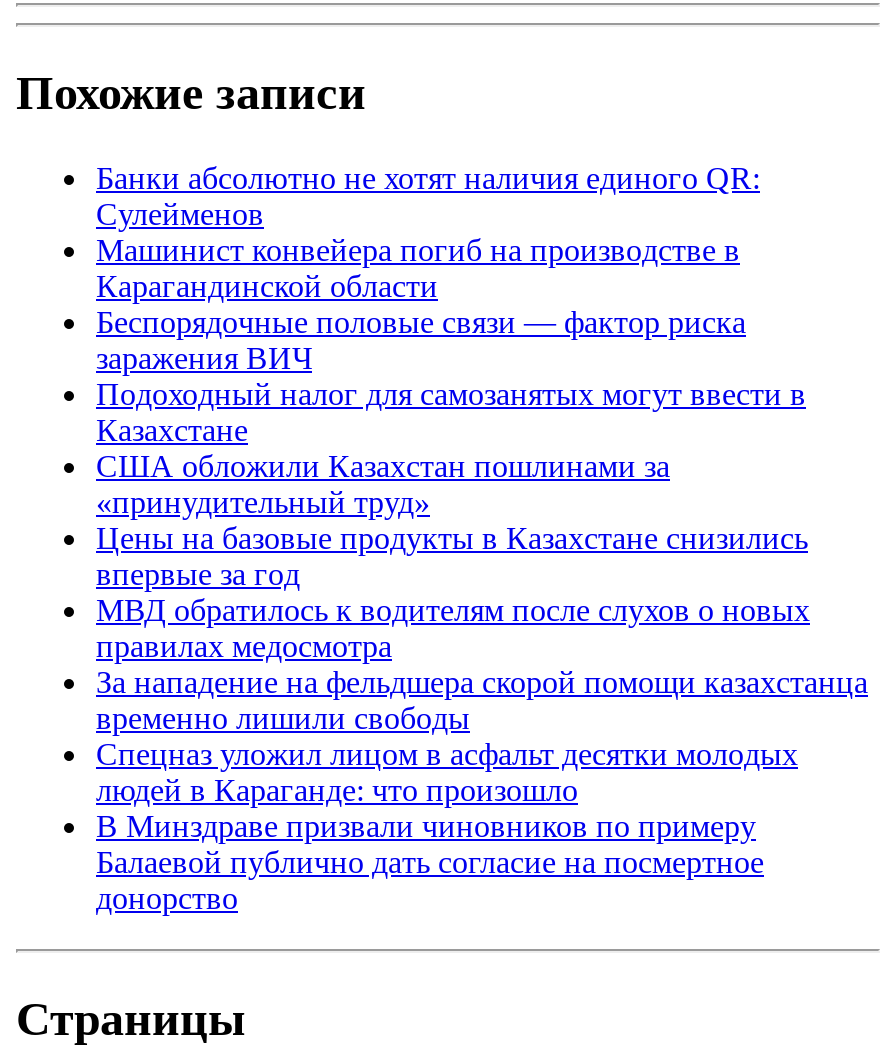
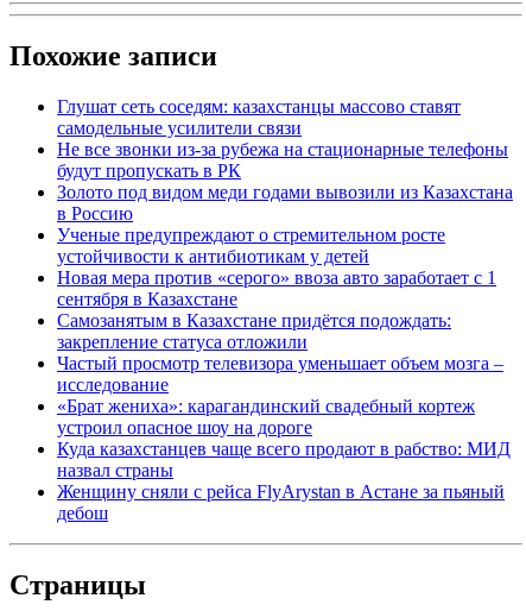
[96,161,868,915] Банки абсолютно не хотят наличия единого QR: | Сулейменов | Машинист конвейера погиб на производстве в | Карагандинской области | Беспорядочные половые связи — фактор риска | заражения ВИЧ | Подоходный налог для самозанятых могут ввести в | Казахстане | США обложили Казахстан пошлинами за | «принудительный труд» | Цены на базовые продукты в Казахстане снизились | впервые за год | МВД обратилось к водителям после слухов о новых | правилах медосмотра | За нападение на фельдшера скорой помощи казахстанца | временно лишили свободы | Спецназ уложил лицом в асфальт десятки молодых | людей в Караганде: что произошло | В Минздраве призвали чиновников по примеру | Балаевой публично дать согласие на посмертное | донорство -> [57,96,513,523] Глушат сеть соседям: казахстанцы массово ставят | самодельные усилители связи | Не все звонки из-за рубежа на стационарные телефоны | будут пропускать в РК | Золото под видом меди годами вывозили из Казахстана | в Россию | Ученые предупреждают о стремительном росте | устойчивости к антибиотикам у детей | Новая мера против «серого» ввоза авто заработает с 1 | сентября в Казахстане | Самозанятым в Казахстане придётся подождать: | закрепление статуса отложили | Частый просмотр телевизора уменьшает объем мозга – | исследование | «Брат жениха»: карагандинский свадебный кортеж | устроил опасное шоу на дороге | Куда казахстанцев чаще всего продают в рабство: МИД | назвал страны | Женщину сняли с рейса FlyArystan в Астане за пьяный | дебош

